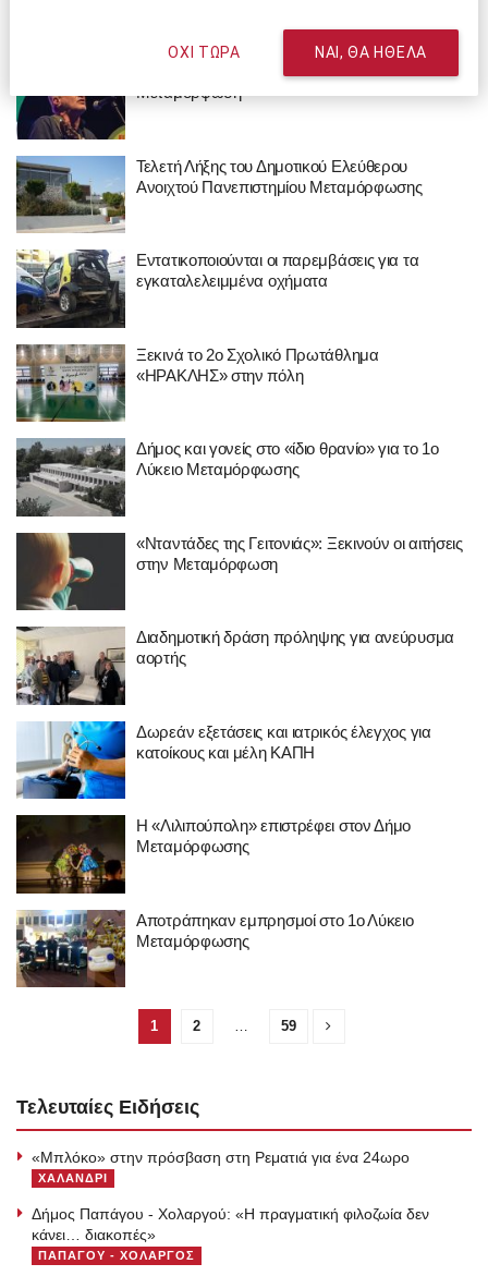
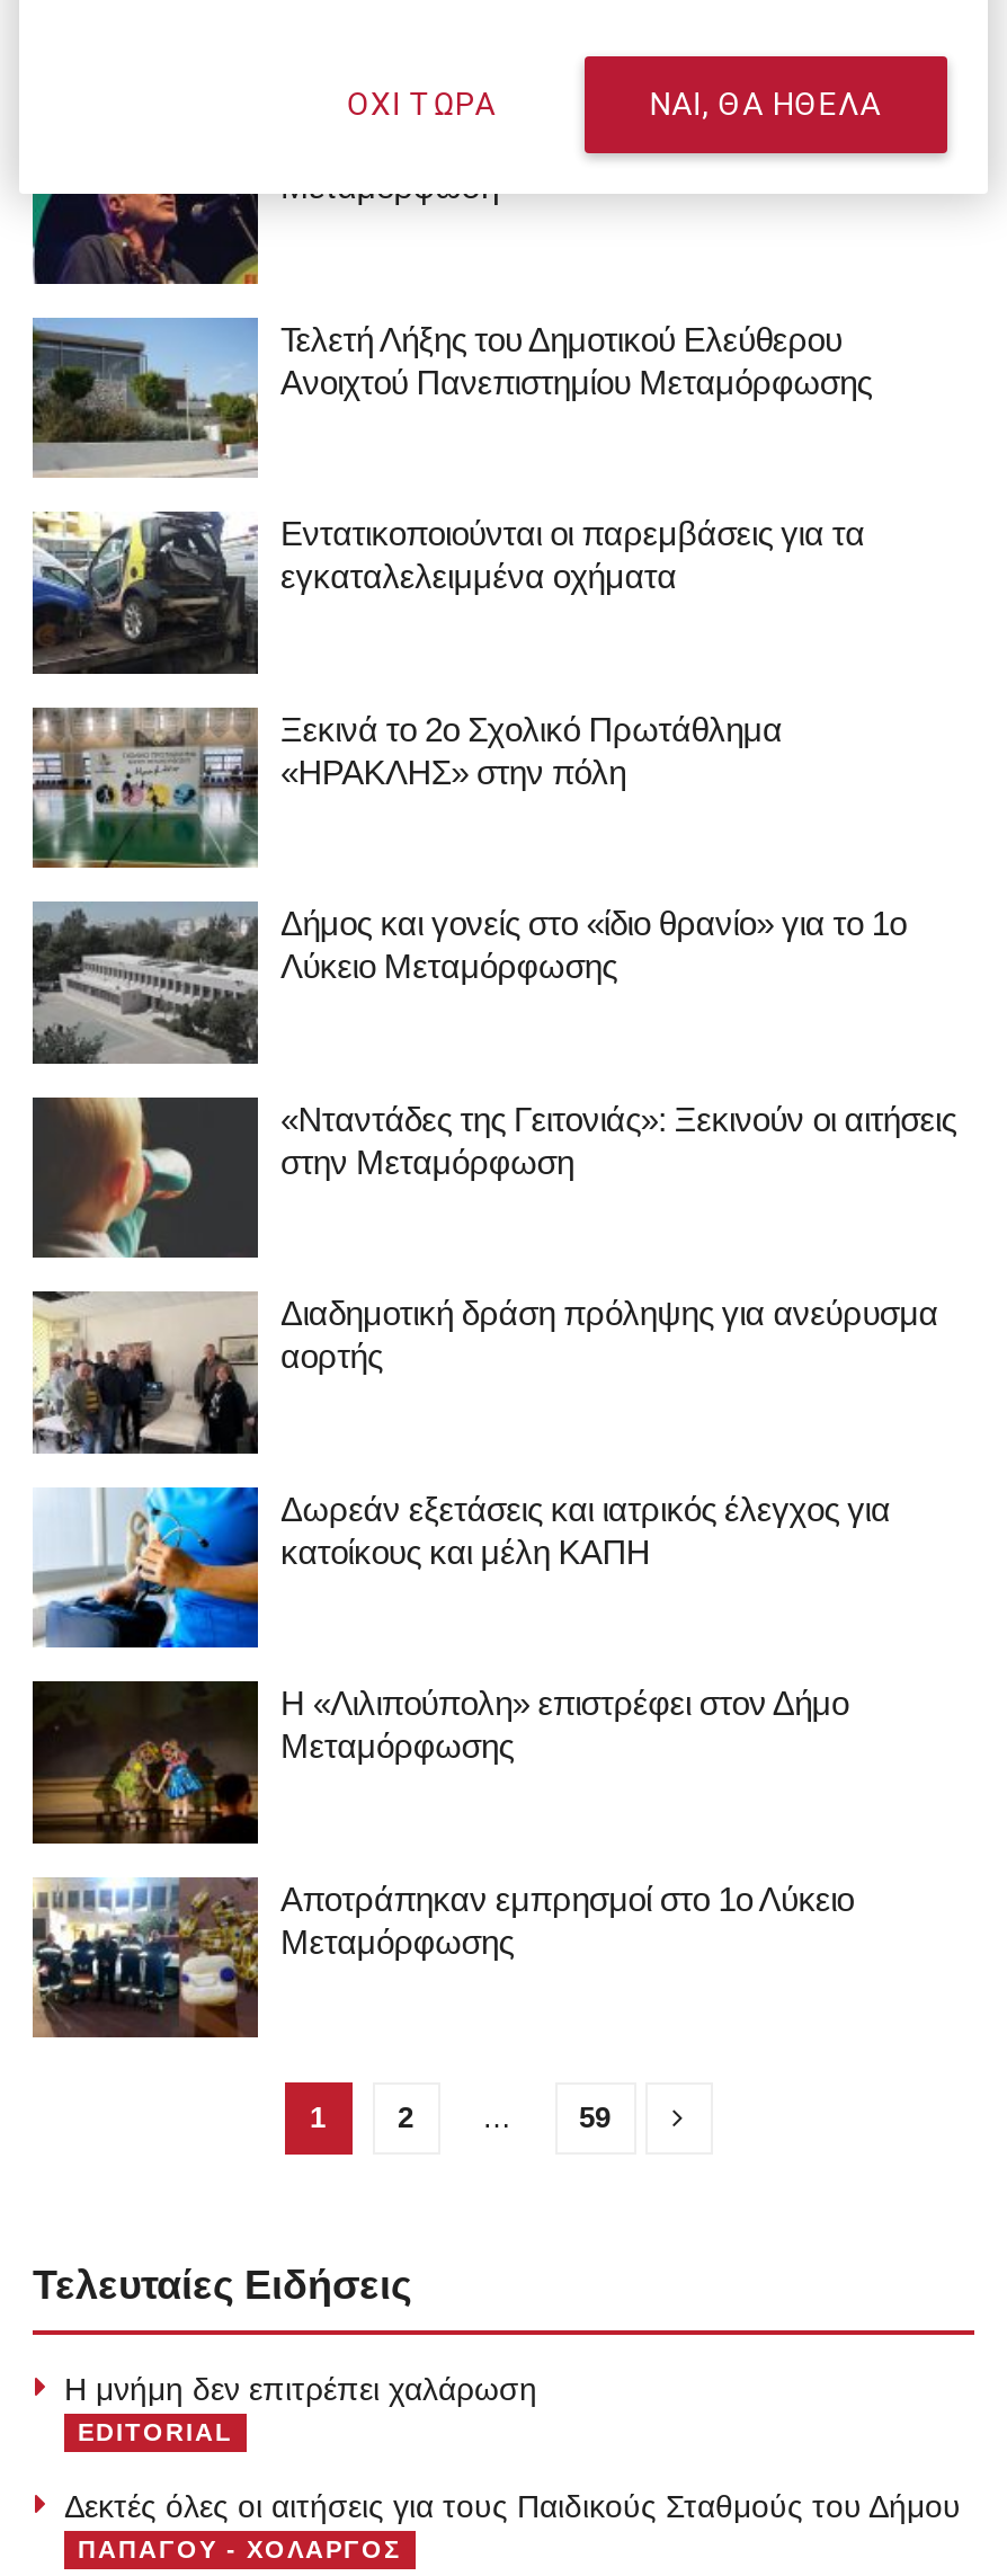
[32,1149,410,1184] «Μπλόκο» στην πρόσβαση στη Ρεματιά για ένα 24ωρο | ΧΑΛΑΝΔΡΙ -> [64,2371,537,2445] Η μνήμη δεν επιτρέπει χαλάρωση | EDITORIAL
[32,1205,429,1243] Δήμος Παπάγου - Χολαργού: «H πραγματική φιλοζωία δεν | κάνει… διακοπές» -> [64,2488,961,2524] Δεκτές όλες οι αιτήσεις για τους Παιδικούς Σταθμούς του Δήμου

